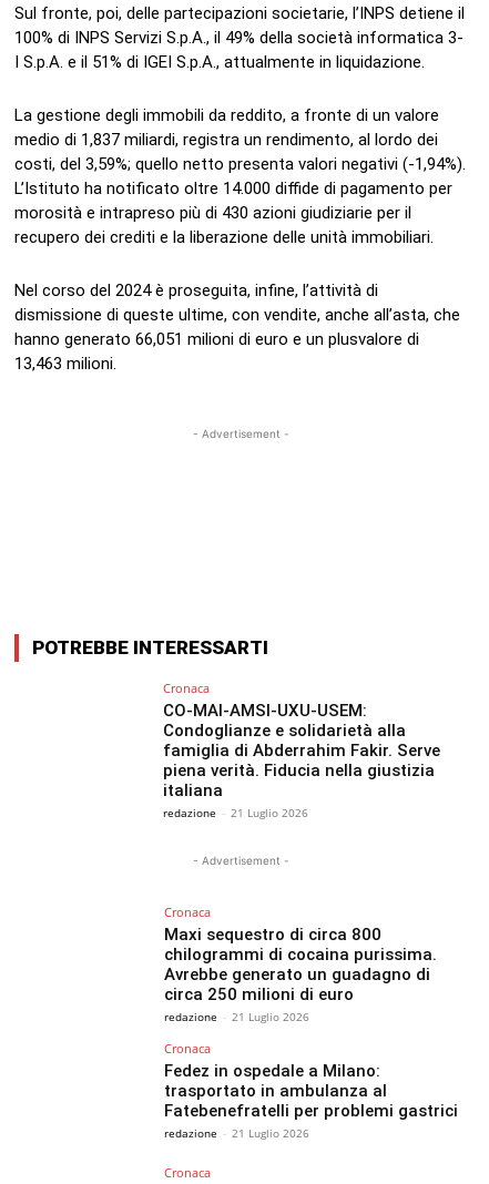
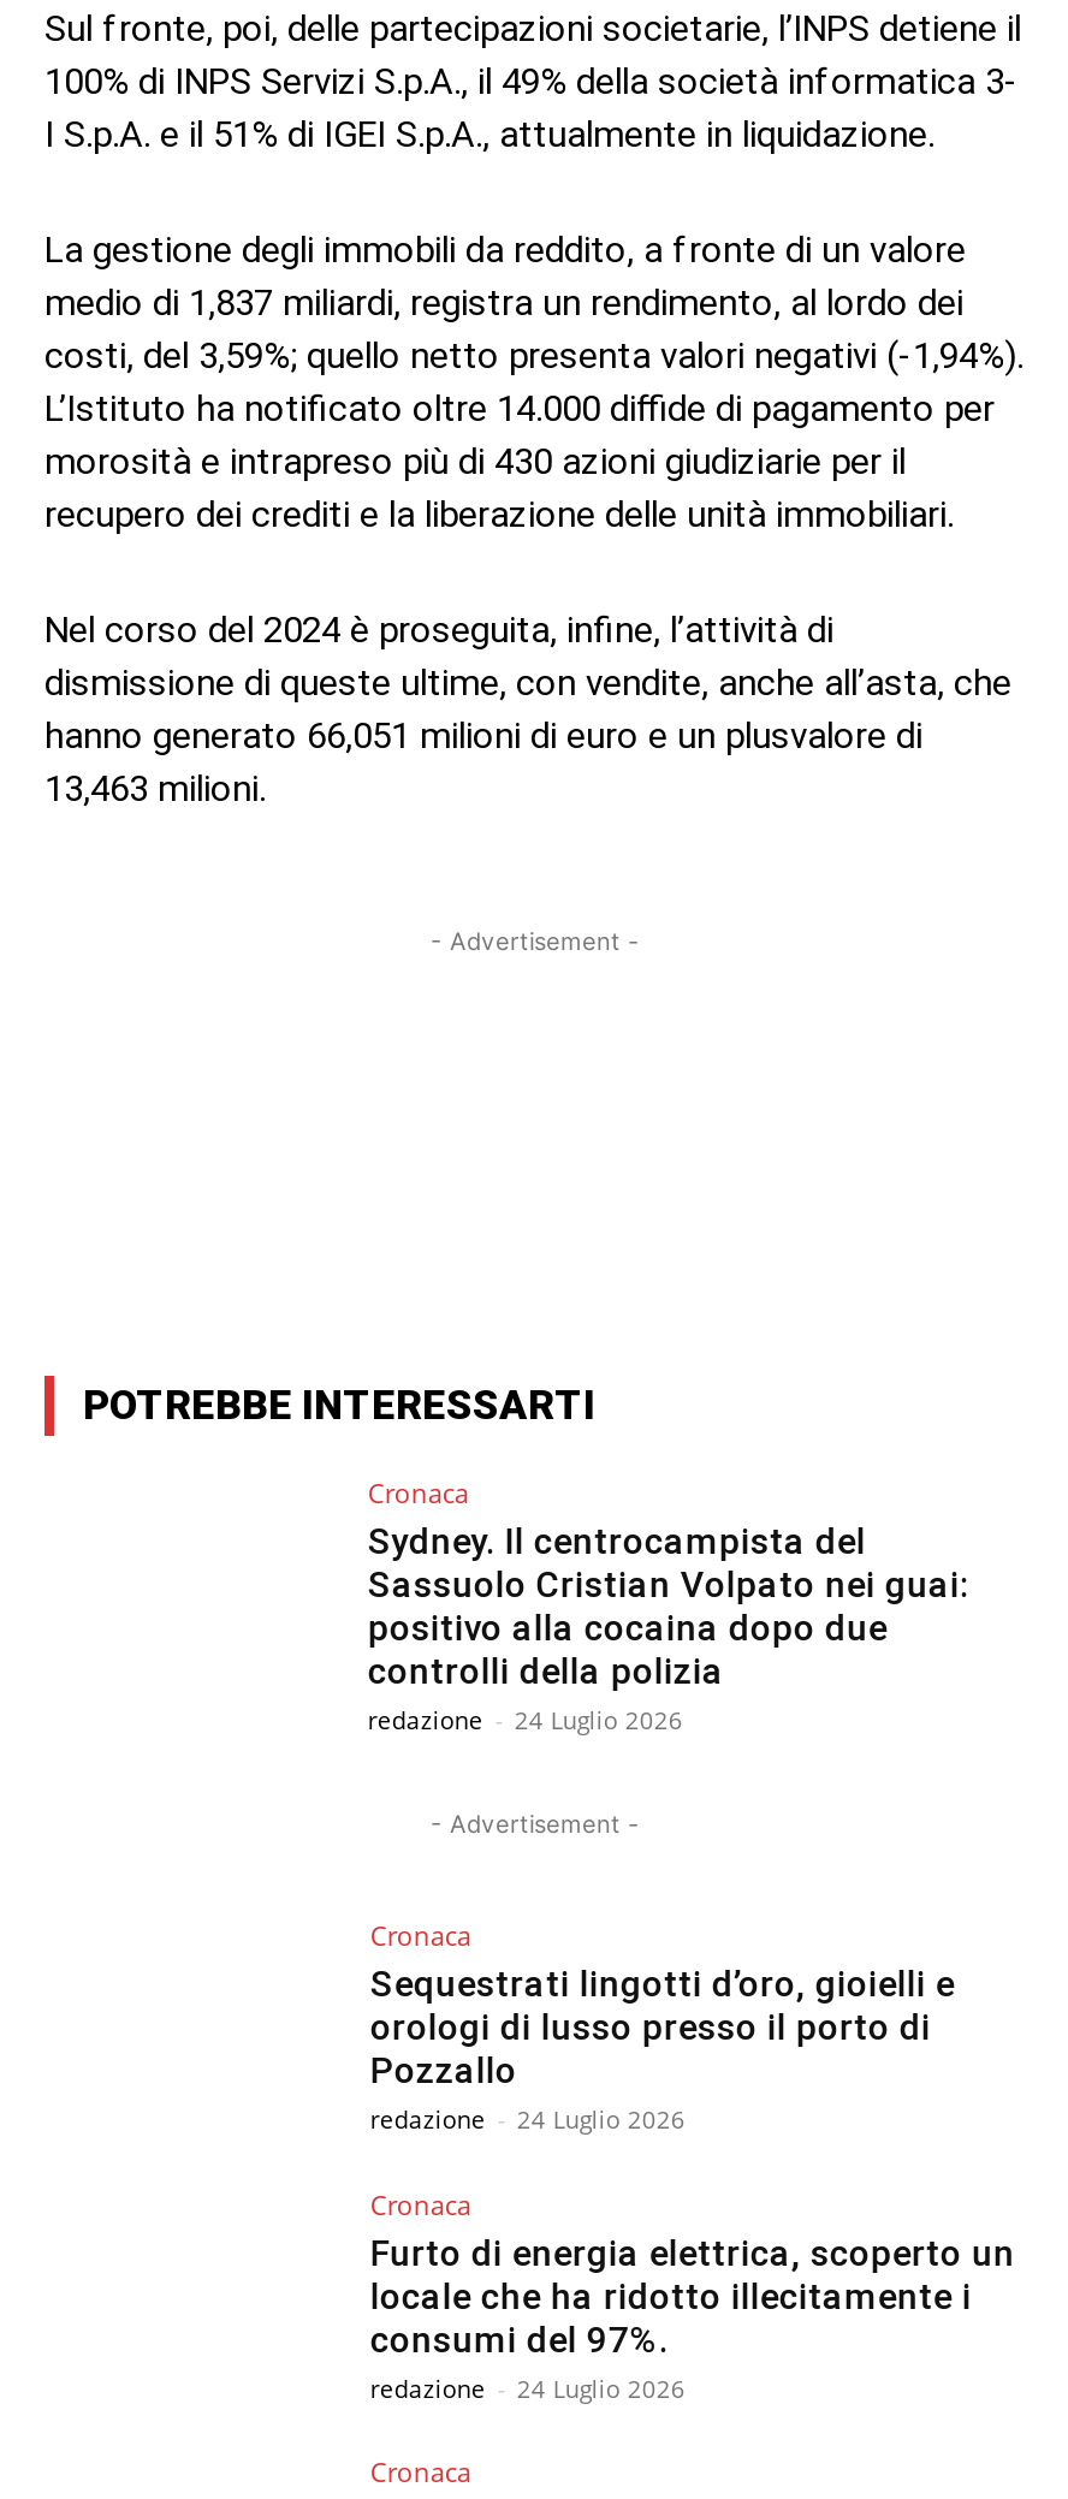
[163,701,441,820] CO-MAI-AMSI-UXU-USEM: | Condoglianze e solidarietà alla | famiglia di Abderrahim Fakir. Serve | piena verità. Fiducia nella giustizia | italiana | redazione - 21 Luglio 2026 -> [368,1520,969,1736] Sydney. Il centrocampista del | Sassuolo Cristian Volpato nei guai: | positivo alla cocaina dopo due | controlli della polizia | redazione - 24 Luglio 2026
[165,924,437,1024] Maxi sequestro di circa 800 | chilogrammi di cocaina purissima. | Avrebbe generato un guadagno di | circa 250 milioni di euro | redazione - 21 Luglio 2026 -> [370,1962,955,2136] Sequestrati lingotti d’oro, gioielli e | orologi di lusso presso il porto di | Pozzallo | redazione - 24 Luglio 2026
[165,1061,458,1141] Fedez in ospedale a Milano: | trasportato in ambulanza al | Fatebenefratelli per problemi gastrici | redazione - 21 Luglio 2026 -> [370,2231,1015,2404] Furto di energia elettrica, scoperto un | locale che ha ridotto illecitamente i | consumi del 97%. | redazione - 24 Luglio 2026

